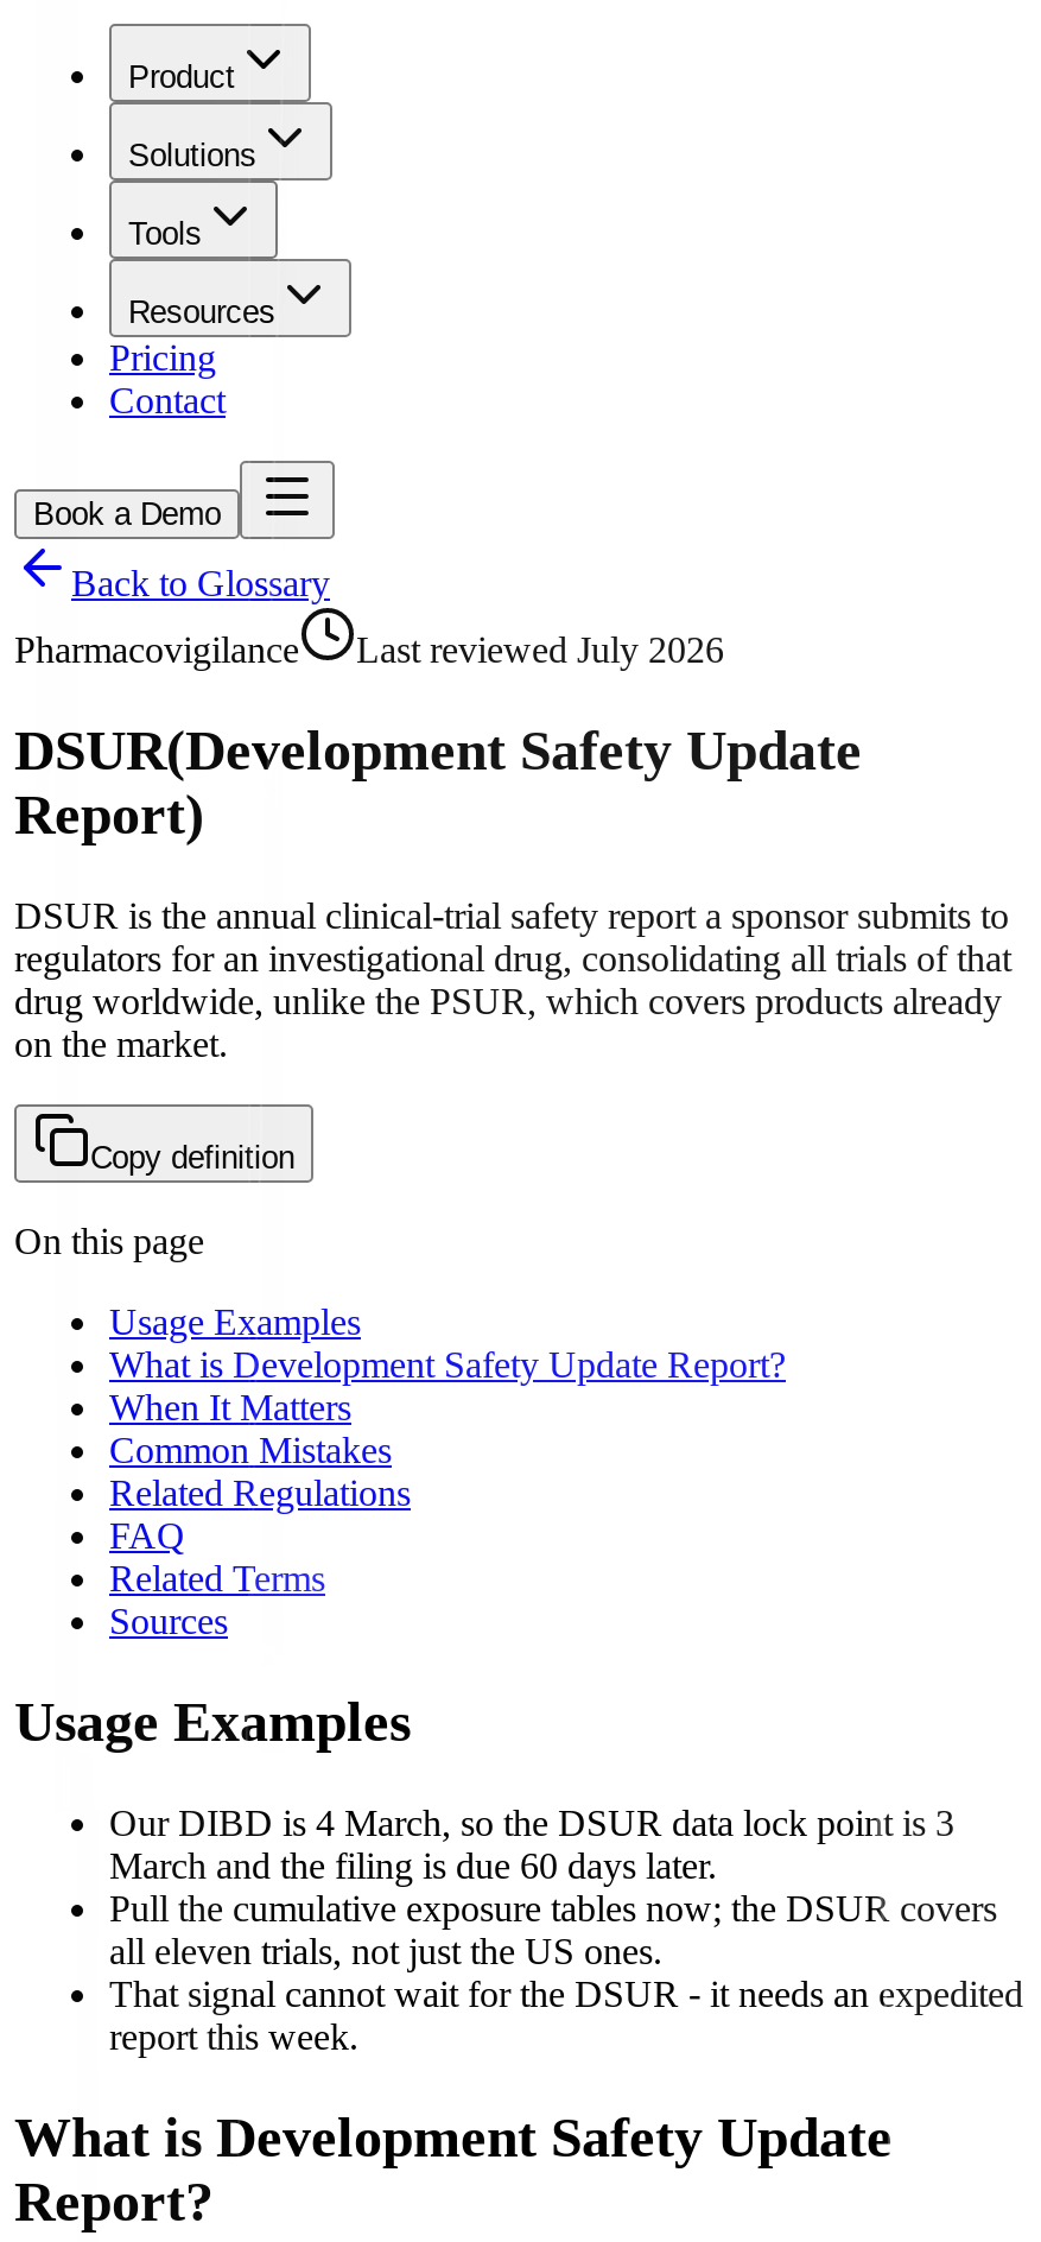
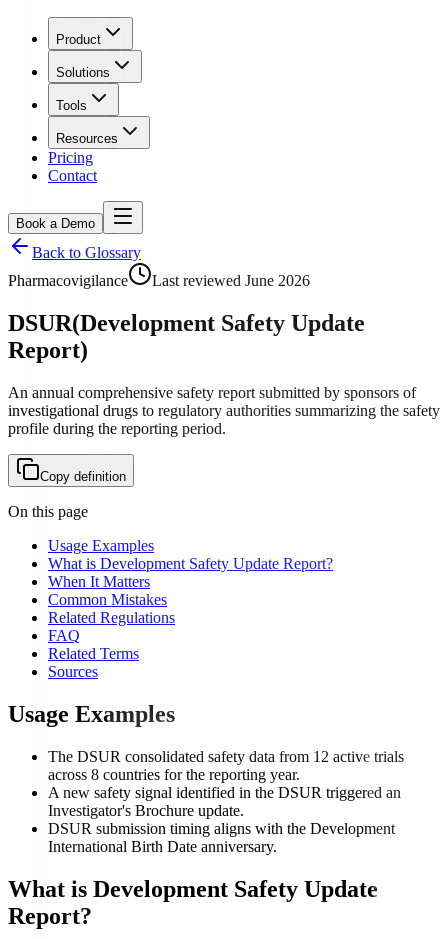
[356,629,724,670] Last reviewed July 2026 -> [152,272,310,289] Last reviewed June 2026
[14,895,1011,1064] DSUR is the annual clinical-trial safety report a sponsor submits to | regulators for an investigational drug, consolidating all trials of that | drug worldwide, unlike the PSUR, which covers products already | on the market. -> [8,384,440,437] An annual comprehensive safety report submitted by sponsors of | investigational drugs to regulatory authorities summarizing the safety | profile during the reporting period.
[109,1802,1023,2056] Our DIBD is 4 March, so the DSUR data lock point is 3 | March and the filing is due 60 days later. | Pull the cumulative exposure tables now; the DSUR covers | all eleven trials, not just the US ones. | That signal cannot wait for the DSUR - it needs an expedited | report this week. -> [48,748,404,855] The DSUR consolidated safety data from 12 active trials | across 8 countries for the reporting year. | A new safety signal identified in the DSUR triggered an | Investigator's Brochure update. | DSUR submission timing aligns with the Development | International Birth Date anniversary.

